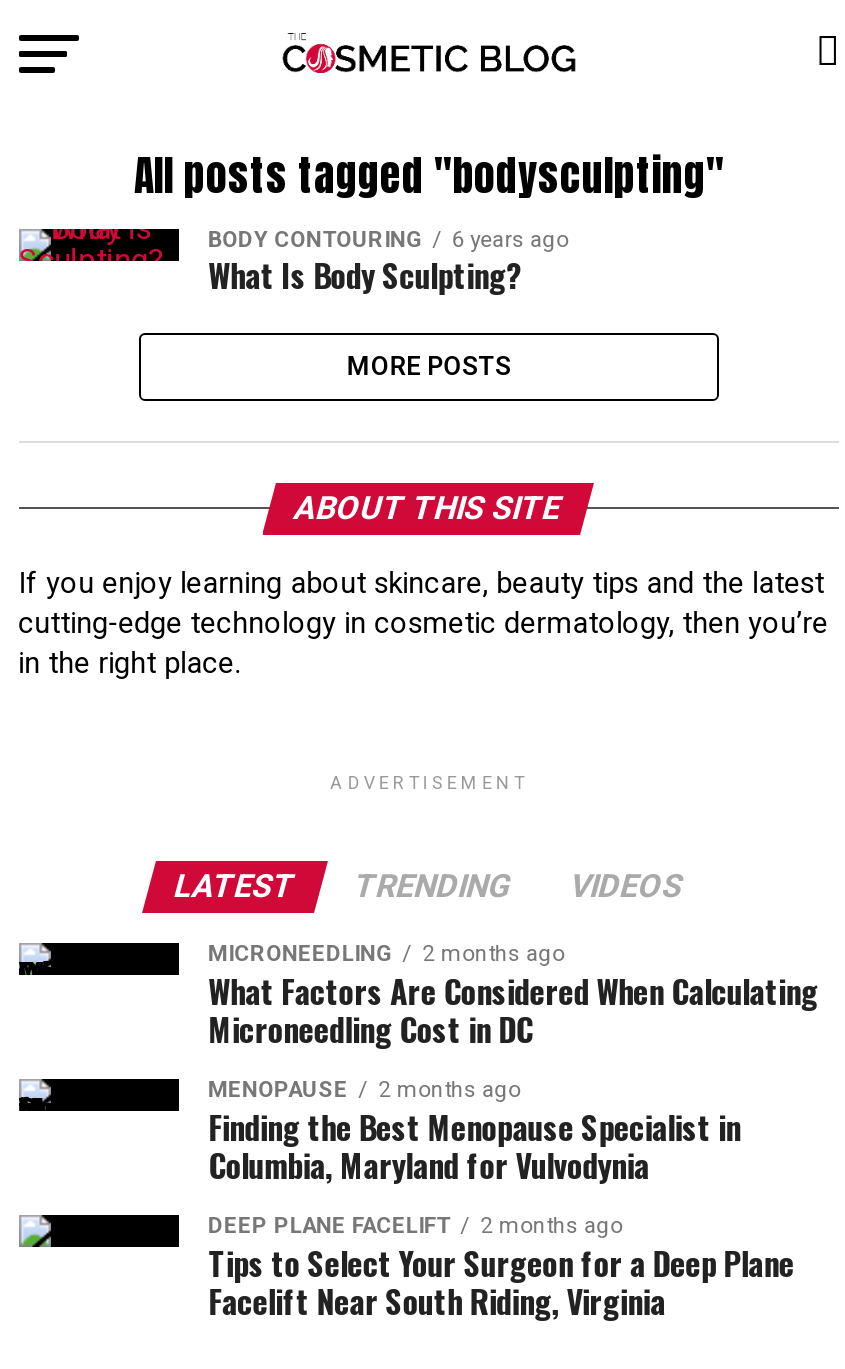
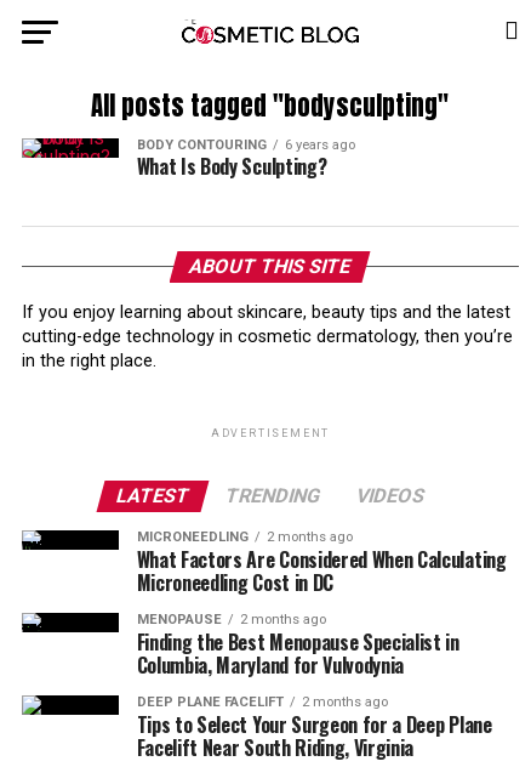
[346,351,511,381] MORE POSTS -> none

